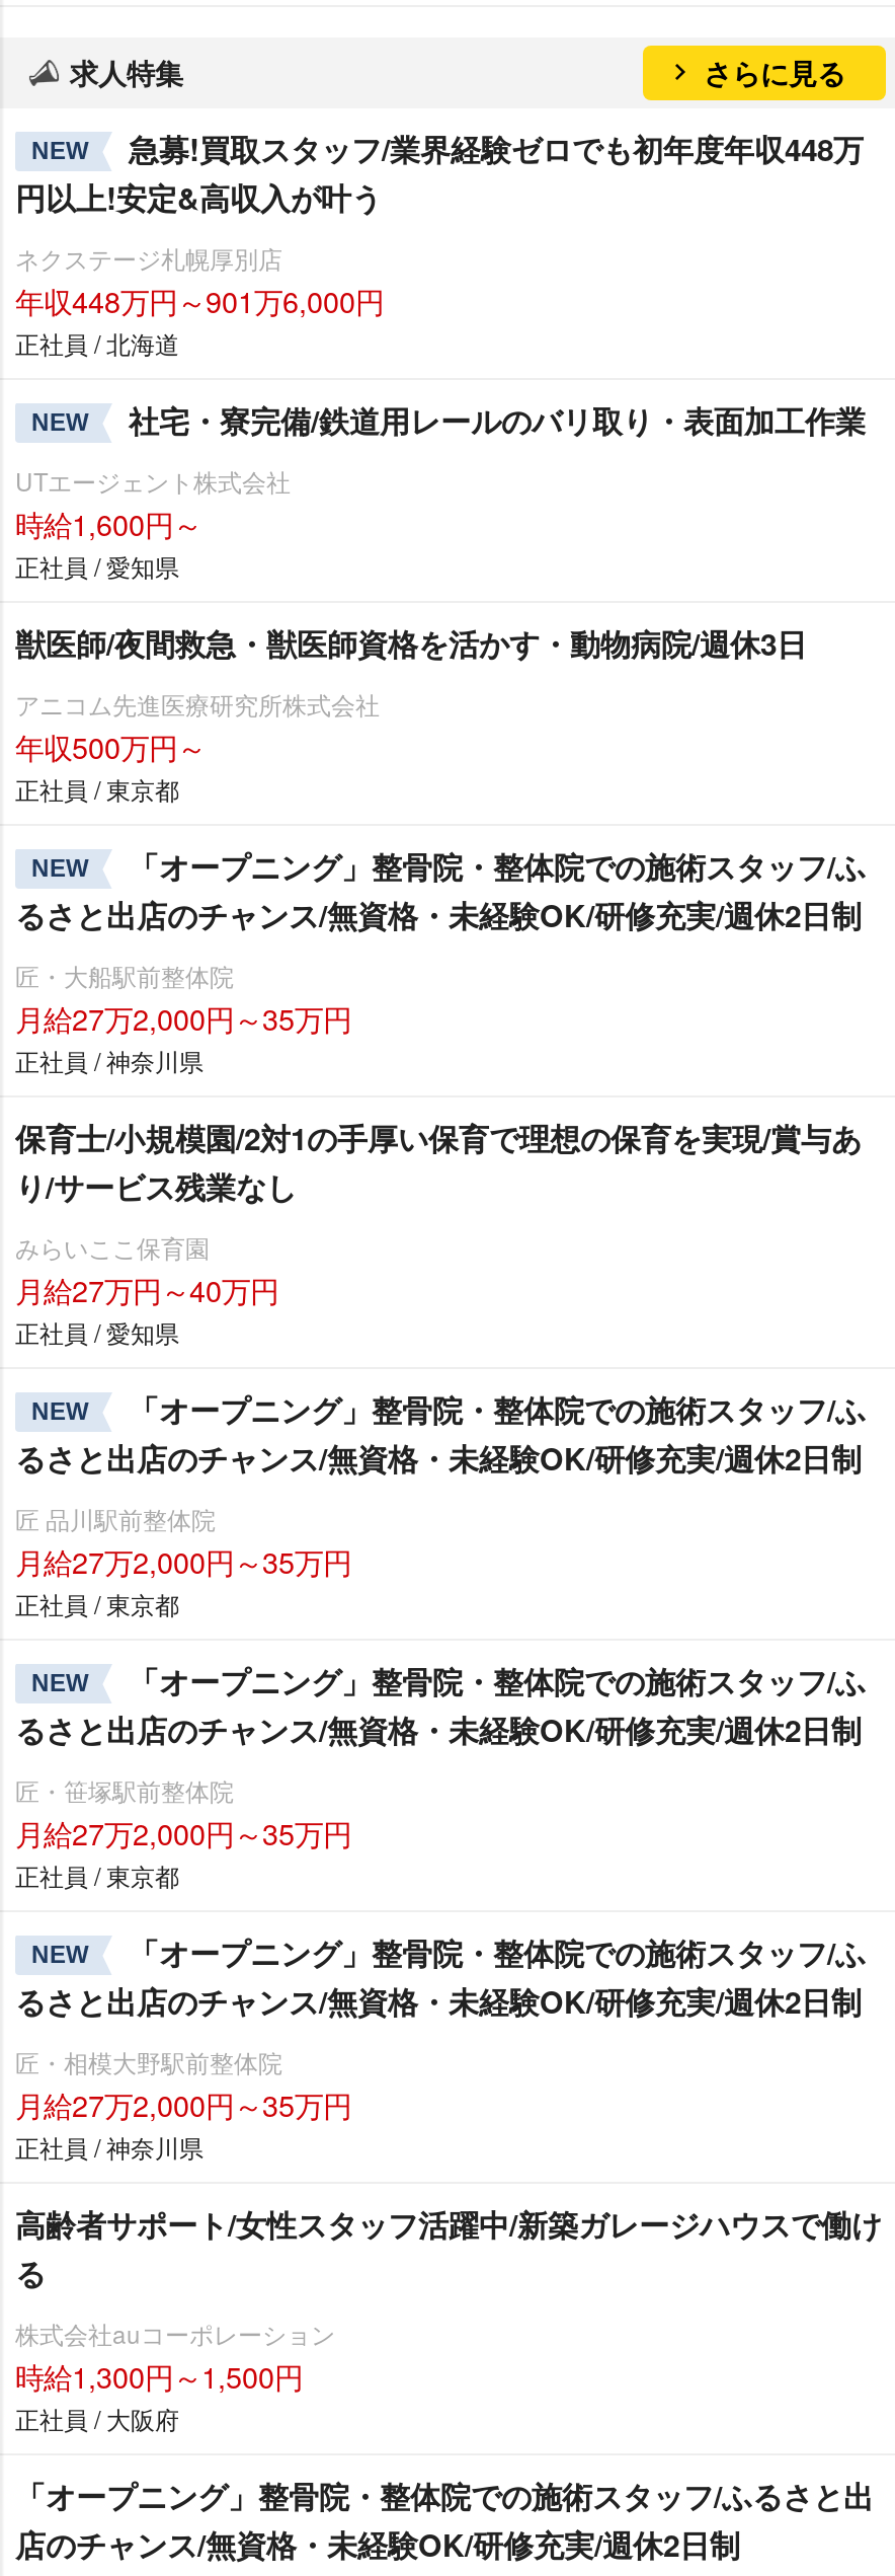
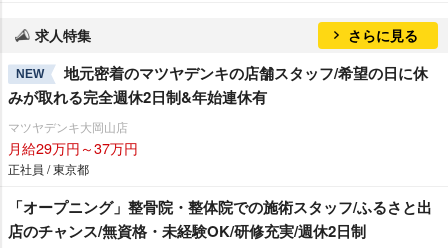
[15,126,866,766] 急募!買取スタッフ/業界経験ゼロでも初年度年収448万 | 円以上!安定&高収入が叶う | ネクステージ札幌厚別店 | 年収448万円～901万6,000円 | 正社員 / 北海道 | NEW | 社宅・寮完備/鉄道用レールのバリ取り・表面加工作業 | UTエージェント株式会社 | 時給1,600円～ | 正社員 / 愛知県 | 獣医師/夜間救急・獣医師資格を活かす・動物病院/週休3日 | アニコム先進医療研究所株式会社 | 年収500万円～ -> [8,61,428,157] 地元密着のマツヤデンキの店舗スタッフ/希望の日に休 | みが取れる完全週休2日制&年始連休有 | マツヤデンキ大岡山店 | 月給29万円～37万円
[15,843,882,2434] NEW | 「オープニング」整骨院・整体院での施術スタッフ/ふ | るさと出店のチャンス/無資格・未経験OK/研修充実/週休2日制 | 匠・大船駅前整体院 | 月給27万2,000円～35万円 | 正社員 / 神奈川県 | 保育士/小規模園/2対1の手厚い保育で理想の保育を実現/賞与あ | り/サービス残業なし | みらいここ保育園 | 月給27万円～40万円 | 正社員 / 愛知県 | NEW | 「オープニング」整骨院・整体院での施術スタッフ/ふ | るさと出店のチャンス/無資格・未経験OK/研修充実/週休2日制 | 匠 品川駅前整体院 | 月給27万2,000円～35万円 | 正社員 / 東京都 | NEW | 「オープニング」整骨院・整体院での施術スタッフ/ふ | るさと出店のチャンス/無資格・未経験OK/研修充実/週休2日制 | 匠・笹塚駅前整体院 | 月給27万2,000円～35万円 | 正社員 / 東京都 | NEW | 「オープニング」整骨院・整体院での施術スタッフ/ふ | るさと出店のチャンス/無資格・未経験OK/研修充実/週休2日制 | 匠・相模大野駅前整体院 | 月給27万2,000円～35万円 | 正社員 / 神奈川県 | 高齢者サポート/女性スタッフ活躍中/新築ガレージハウスで働け | る | 株式会社auコーポレーション | 時給1,300円～1,500円 | 正社員 / 大阪府 -> none

